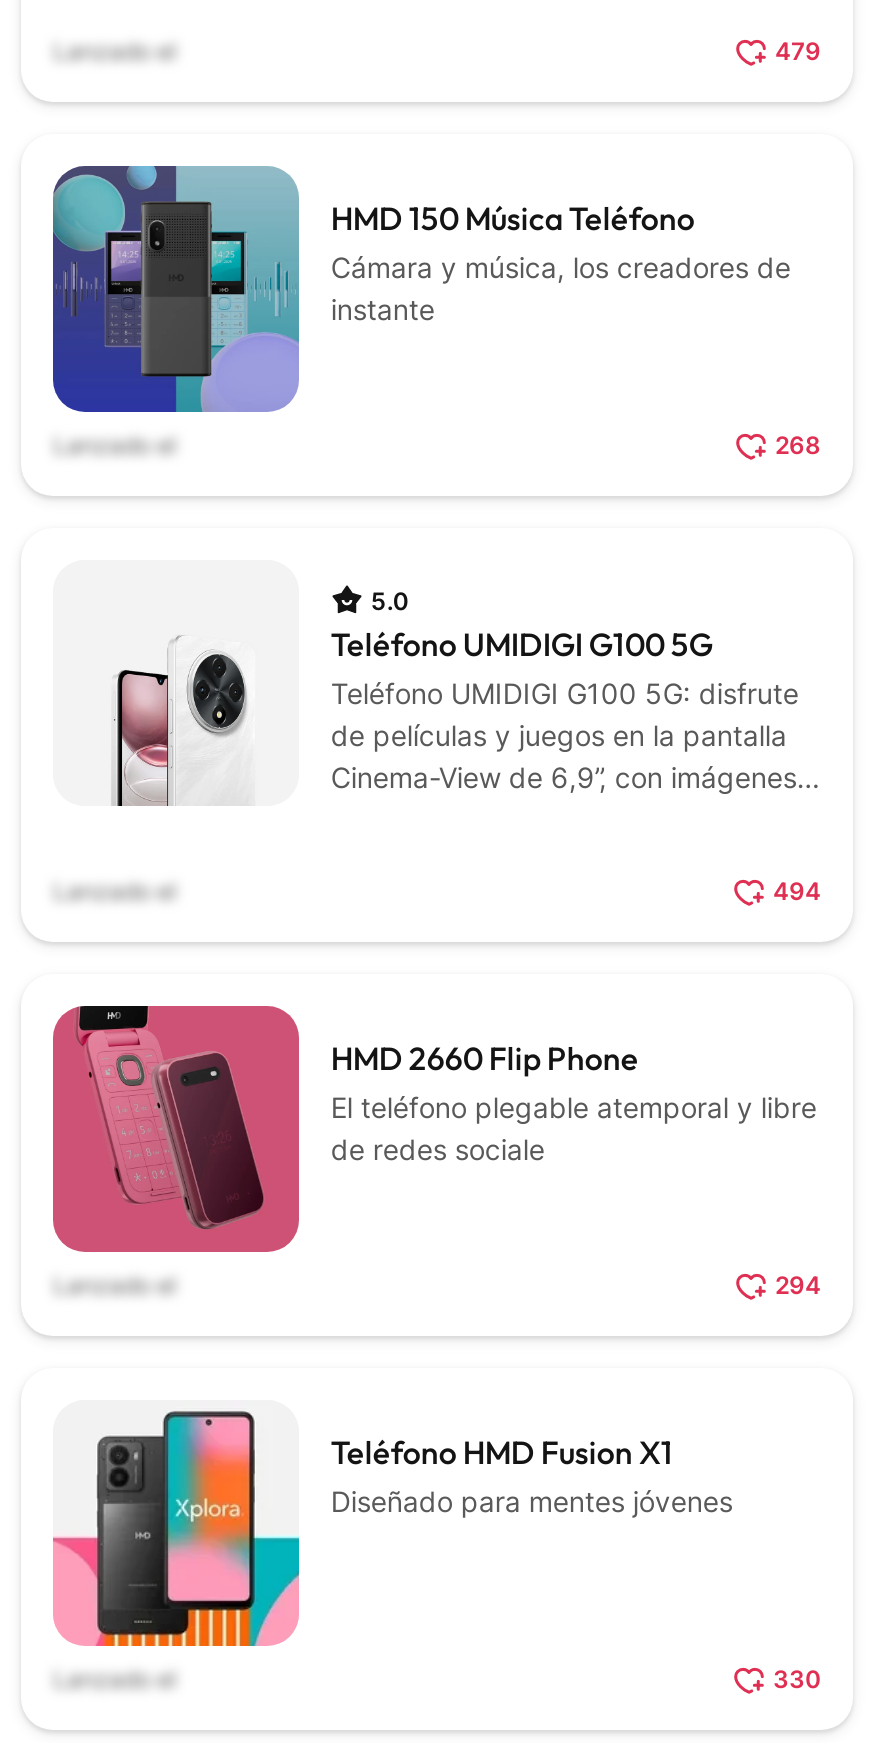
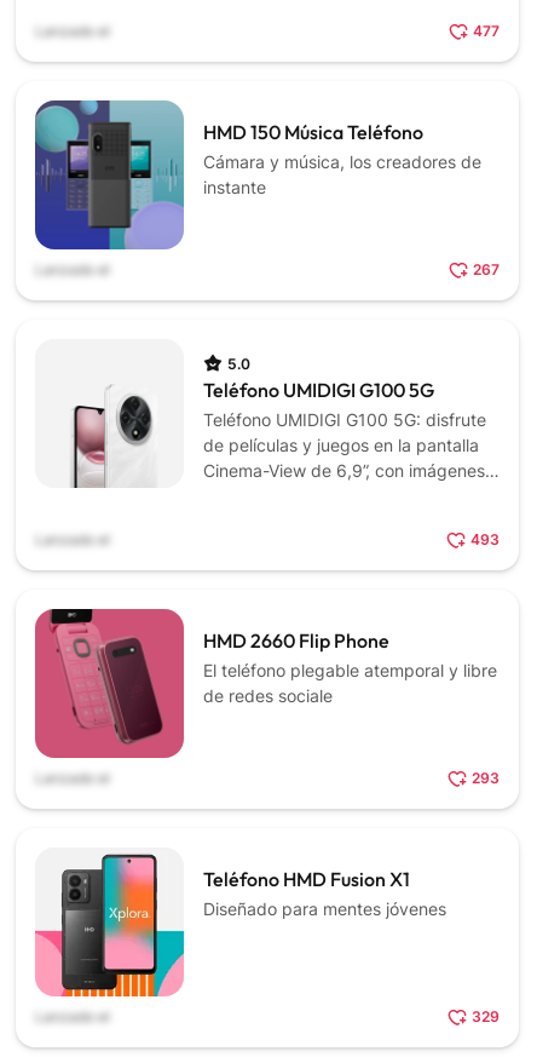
[775,37,821,67] 479 -> [473,22,500,40] 477
[775,430,821,460] 268 -> [473,261,500,279] 267
[773,876,821,906] 494 -> [470,531,500,549] 493
[775,1270,821,1300] 294 -> [472,769,500,787] 293
[773,1664,821,1694] 330 -> [472,1007,500,1026] 329

